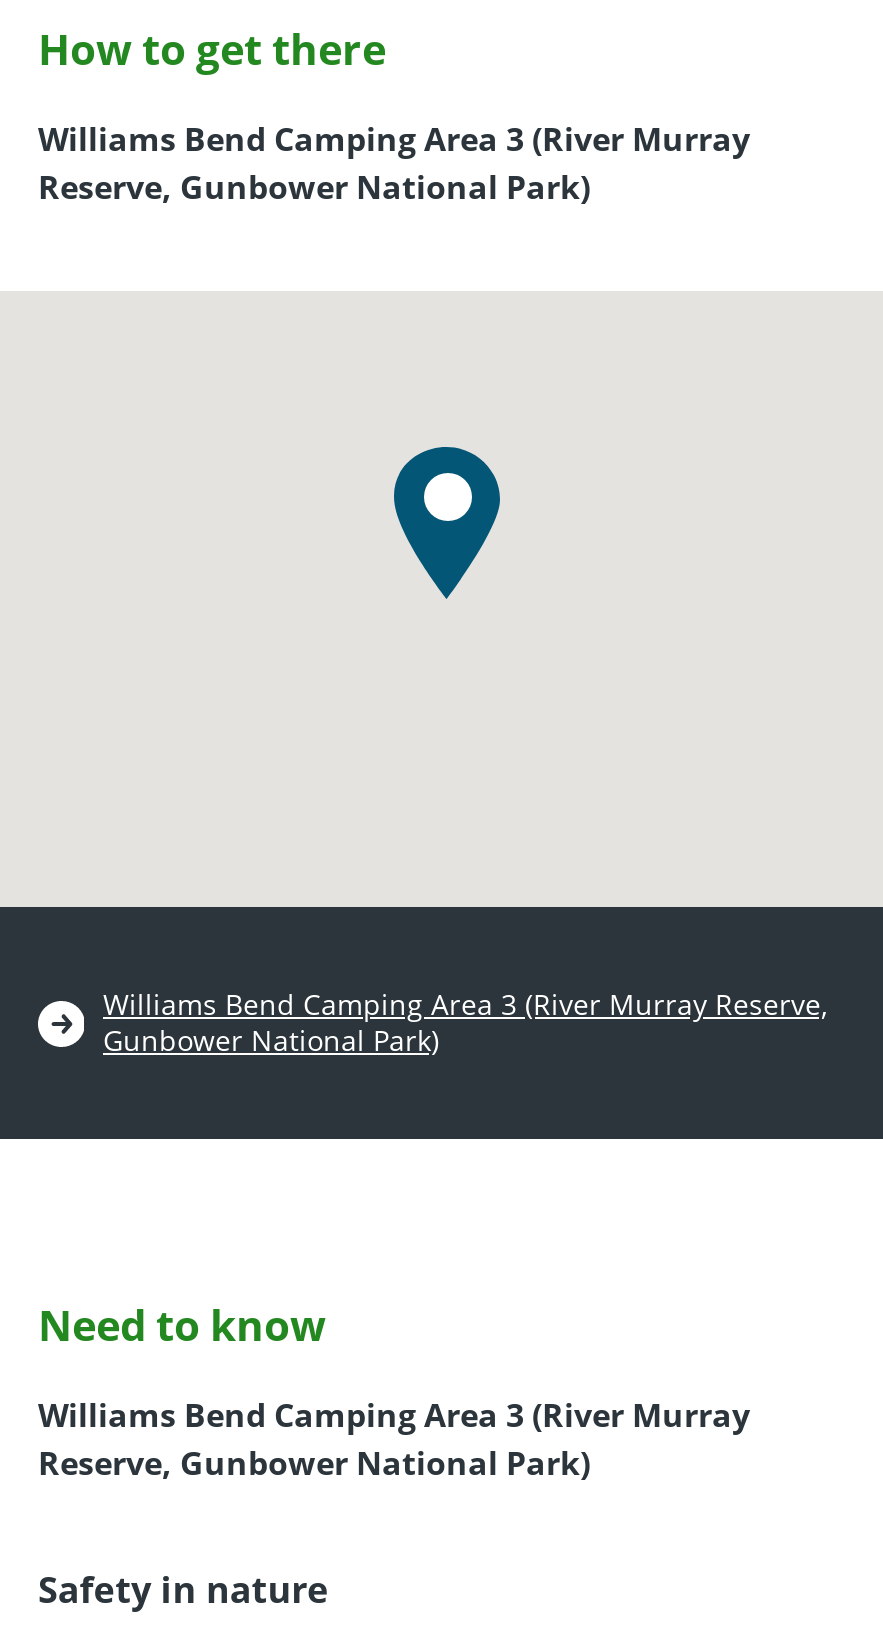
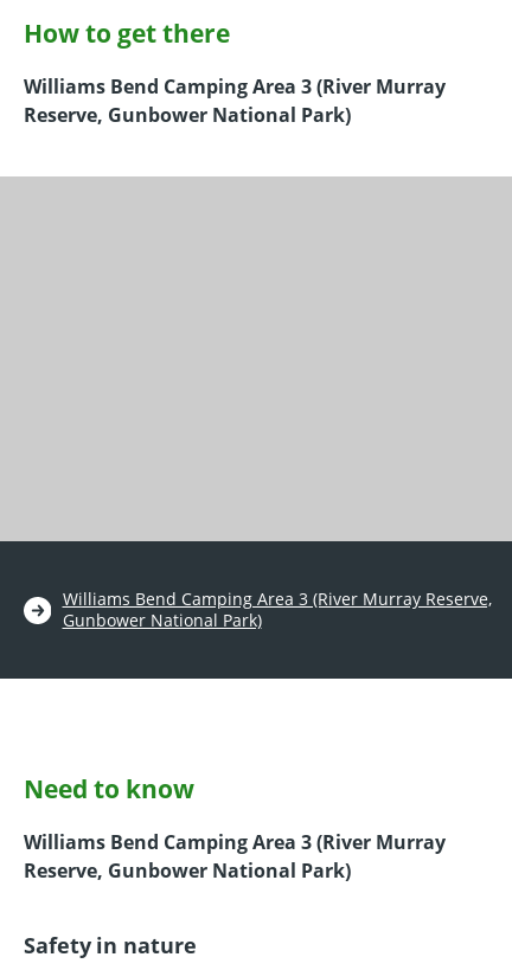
[392,445,502,599] [image] -> none

